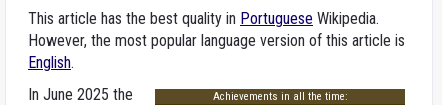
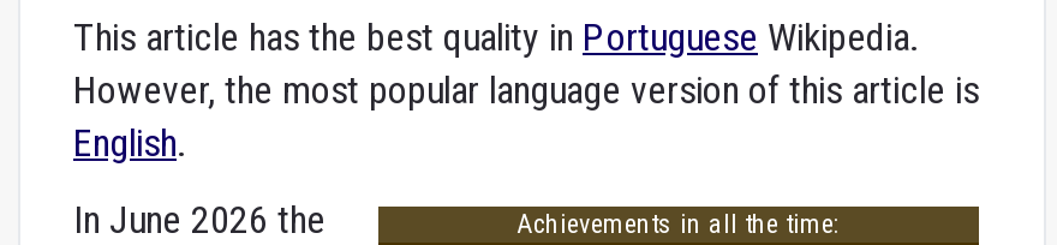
[28,85,133,104] In June 2025 the -> [73,197,326,243] In June 2026 the

